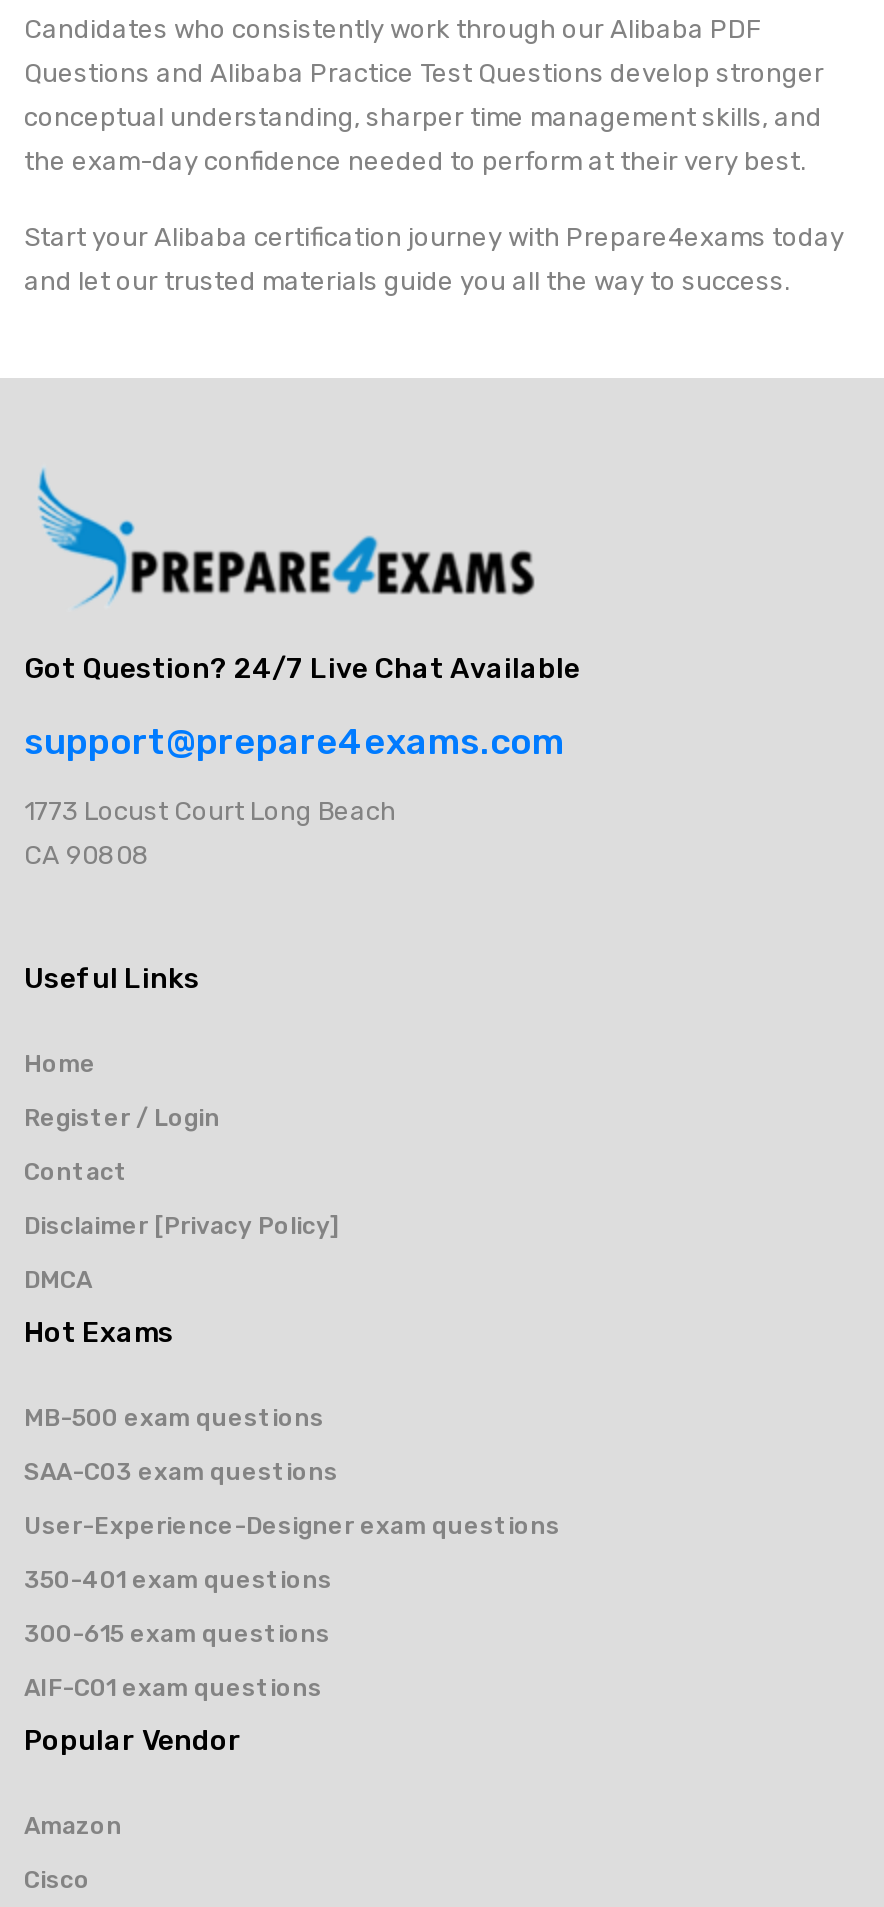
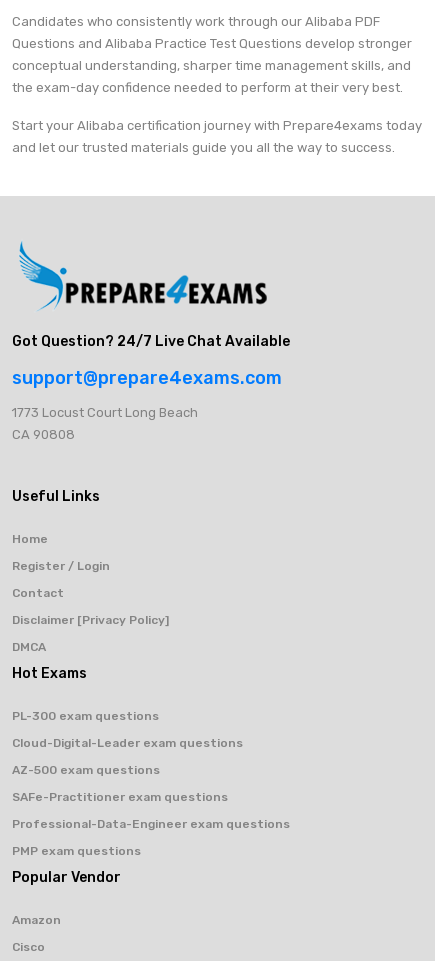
[24,1404,324,1432] MB-500 exam questions -> [12,709,159,723] PL-300 exam questions
[24,1458,338,1486] SAA-C03 exam questions -> [12,736,243,750] Cloud-Digital-Leader exam questions
[24,1512,560,1540] User-Experience-Designer exam questions -> [12,763,160,777] AZ-500 exam questions
[24,1566,332,1594] 350-401 exam questions -> [12,790,228,804] SAFe-Practitioner exam questions
[24,1620,330,1648] 300-615 exam questions -> [12,817,290,831] Professional-Data-Engineer exam questions
[24,1674,322,1702] AIF-C01 exam questions -> [12,844,141,858] PMP exam questions

